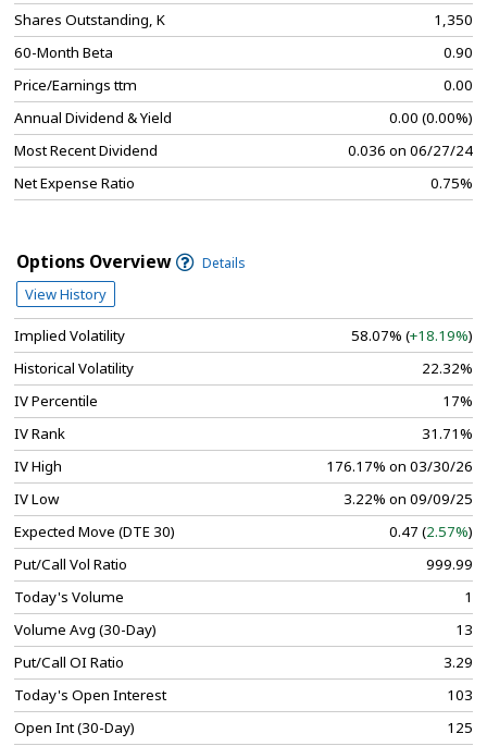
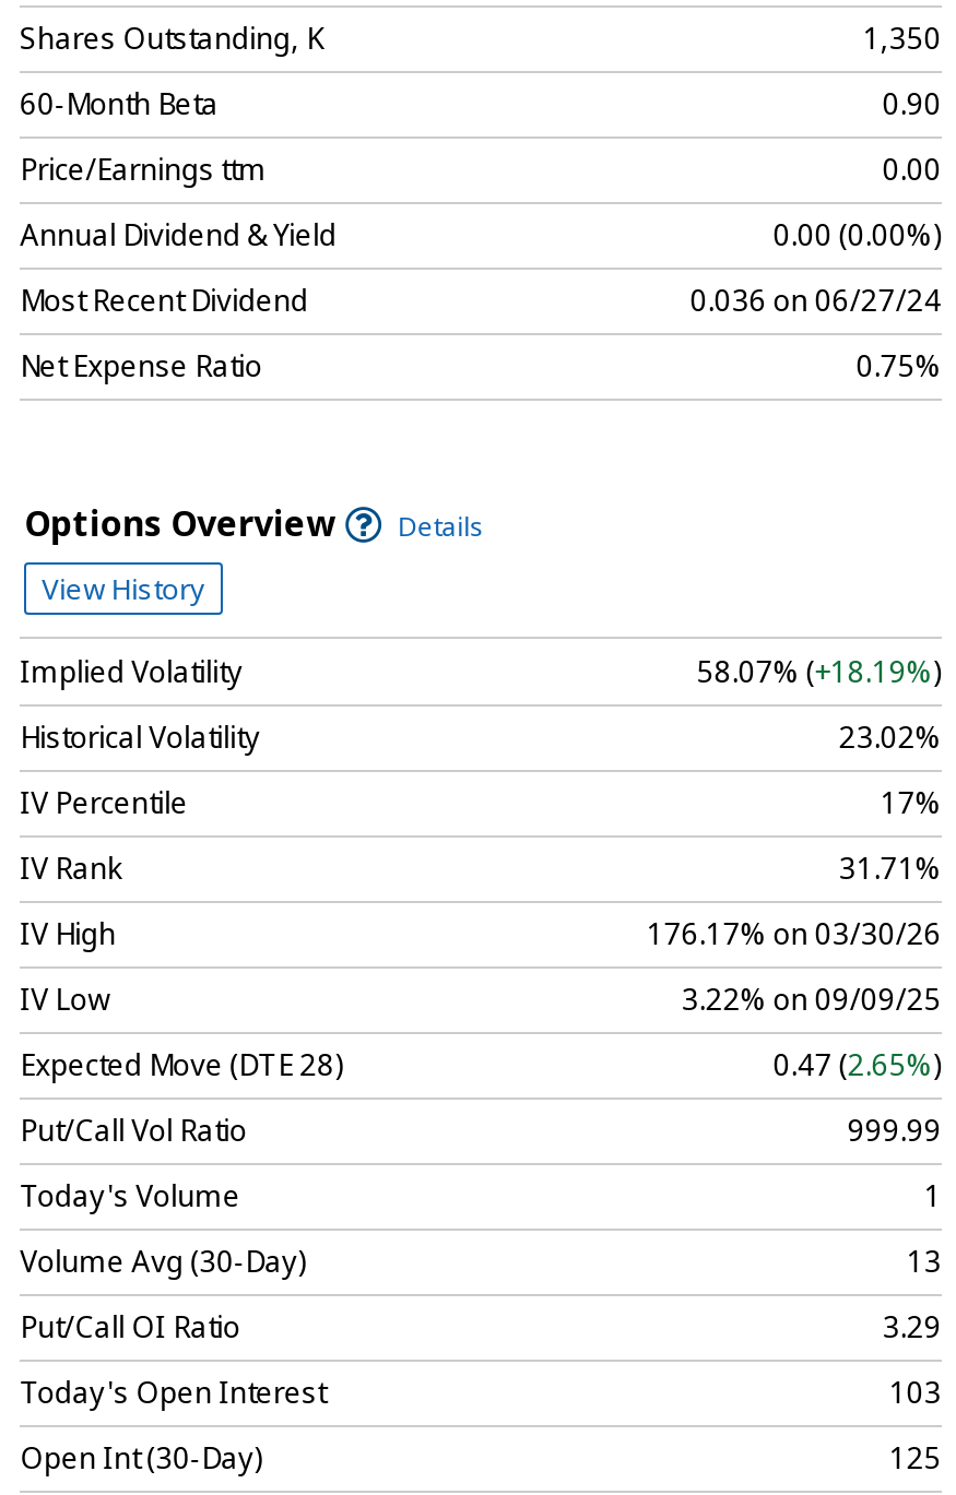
[422,358,473,377] 22.32% -> [839,717,942,756] 23.02%
[14,521,175,541] Expected Move (DTE 30) -> [20,1044,343,1084] Expected Move (DTE 28)
[389,521,473,541] 0.47 (2.57%) -> [773,1044,942,1084] 0.47 (2.65%)

